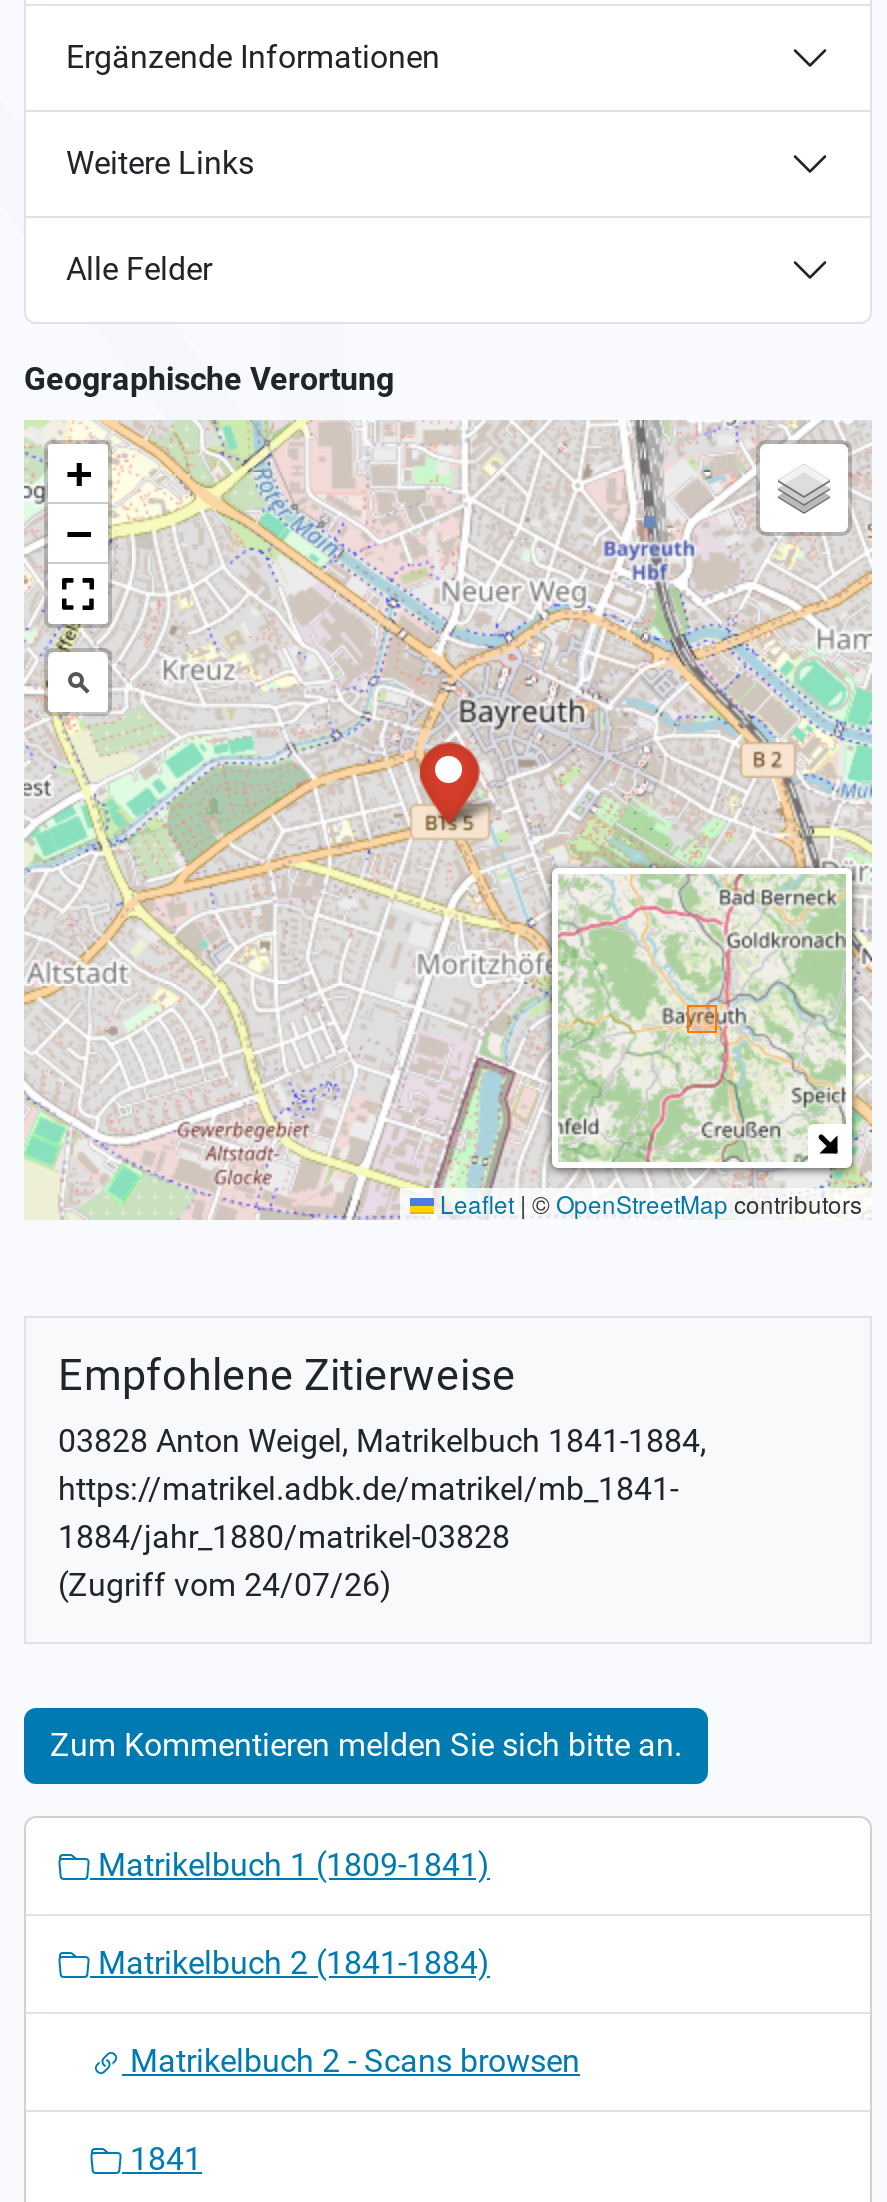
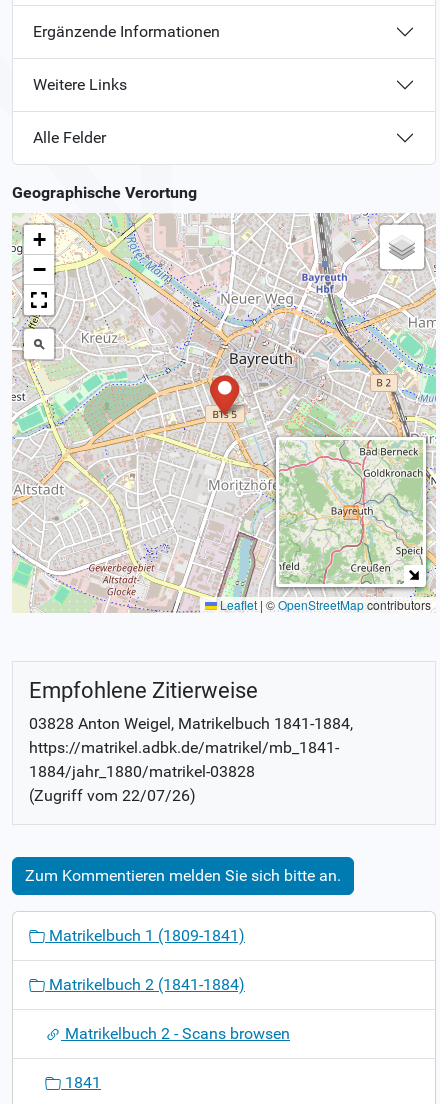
[58,1566,392,1604] (Zugriff vom 24/07/26) -> [29,786,196,805] (Zugriff vom 22/07/26)

